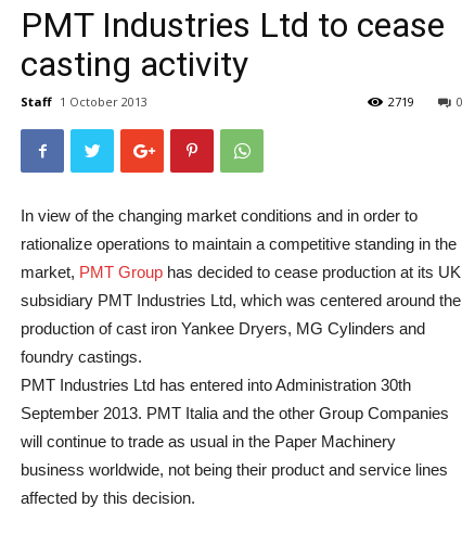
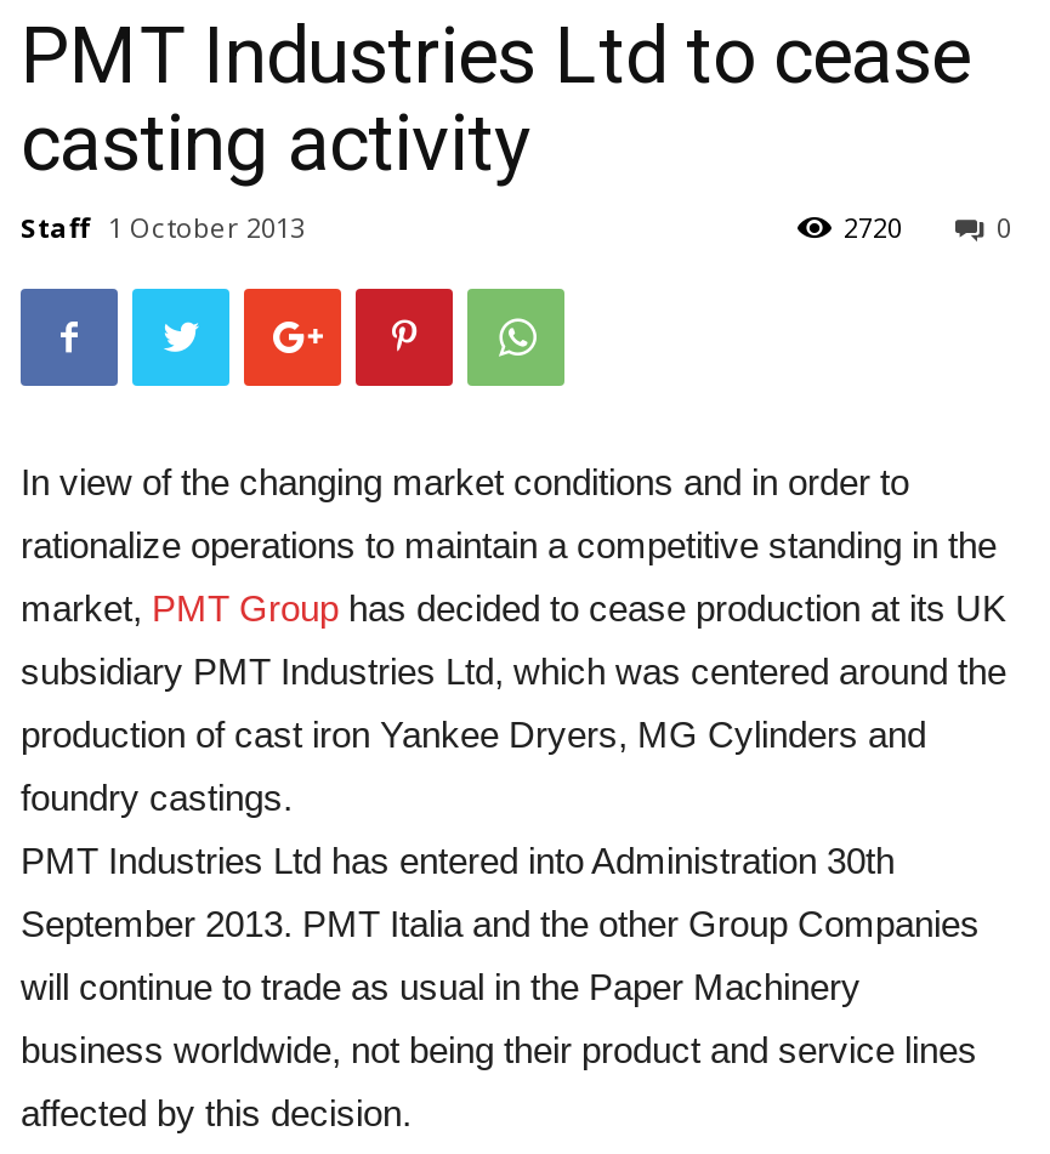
[388,93,414,110] 2719 -> [844,209,902,245] 2720

